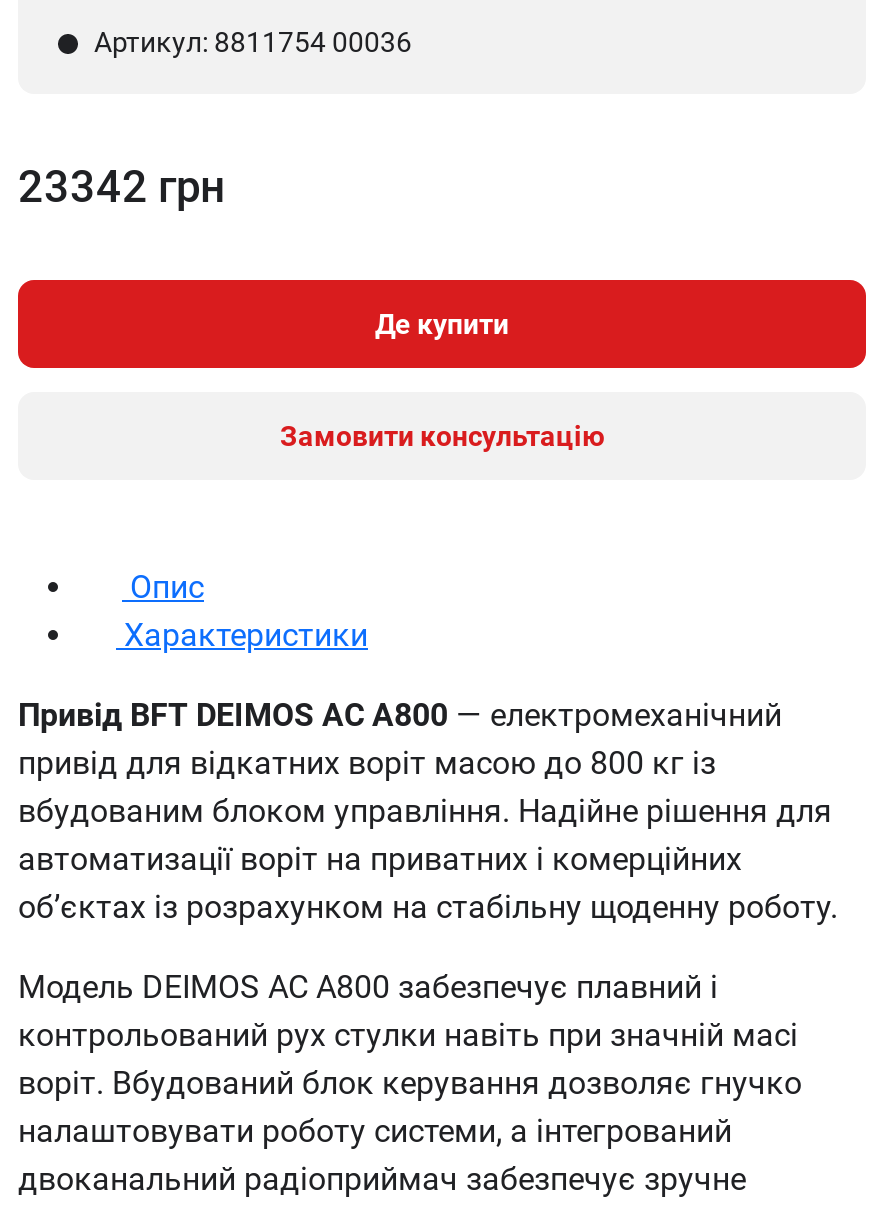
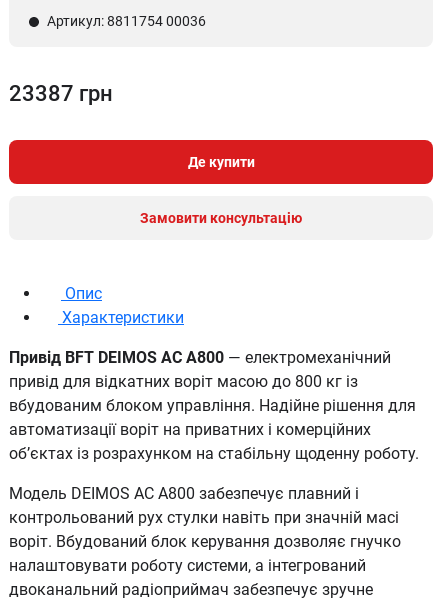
[18,162,226,212] 23342 грн -> [9,81,113,106] 23387 грн

